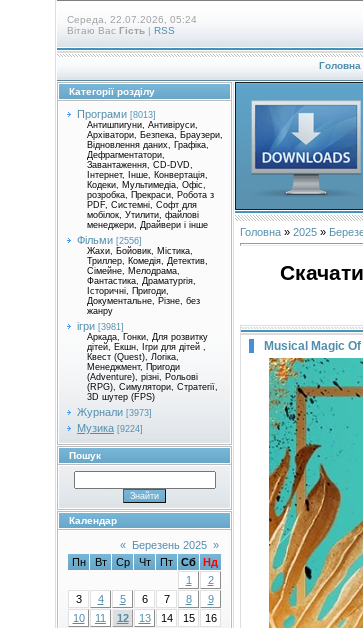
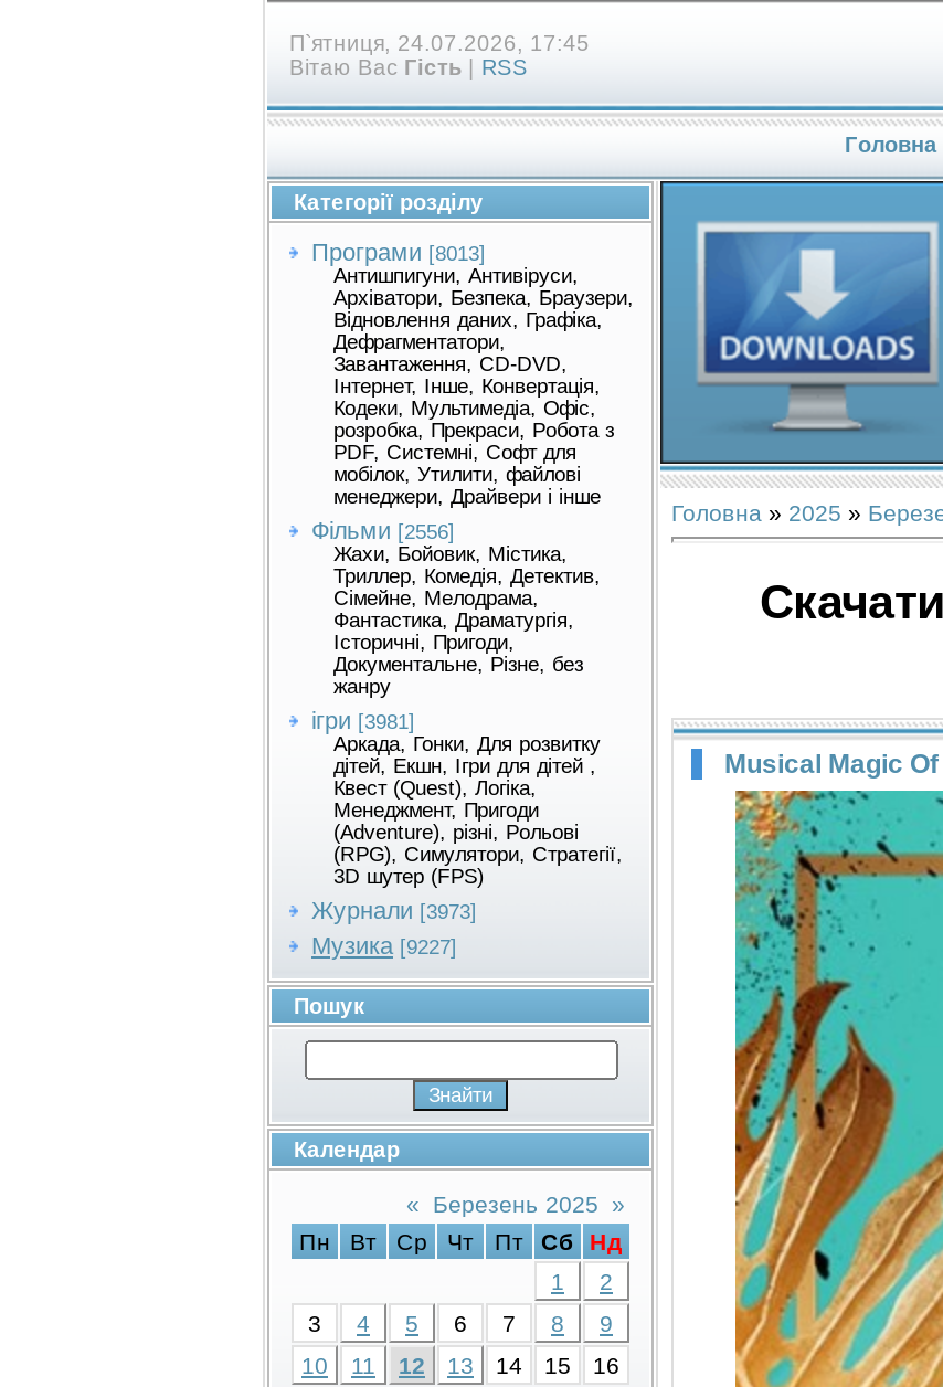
[67,14,197,25] Середа, 22.07.2026, 05:24 -> [289,31,590,55] П`ятниця, 24.07.2026, 17:45
[77,422,143,434] Музика [9224] -> [311,932,457,959] Музика [9227]

